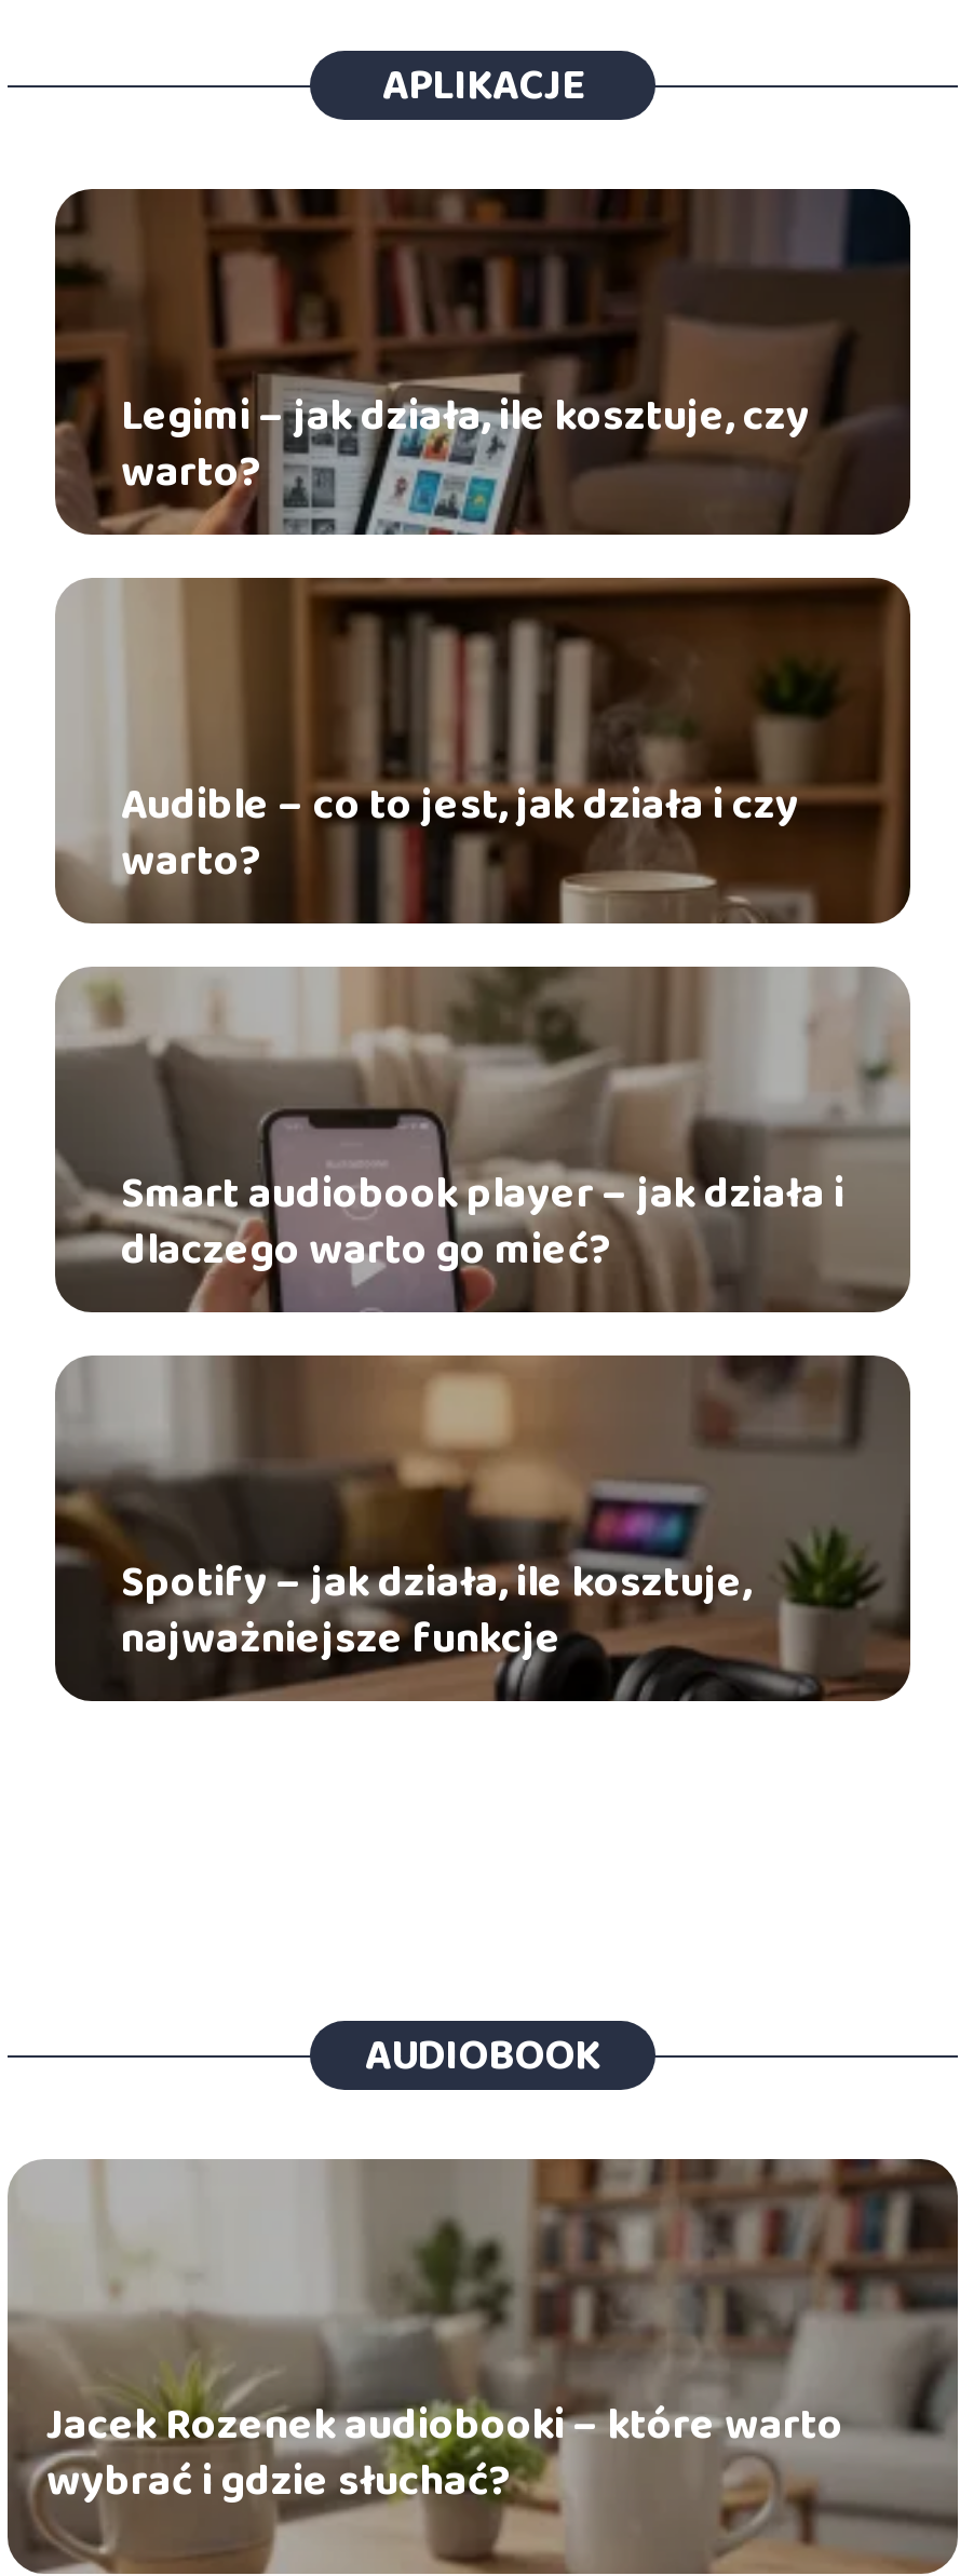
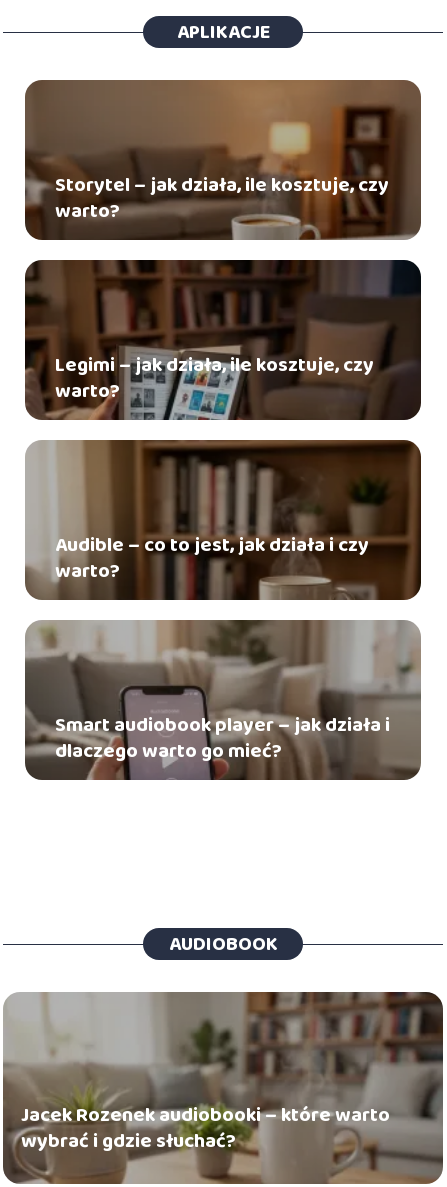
none -> [25,79,422,241] [image] | Storytel – jak działa, ile kosztuje, czy | warto?
moved [53,185,908,1284] -> [24,258,420,767]: [image] | Legimi – jak działa, ile kosztuje, czy | warto? | Audible – co to jest, jak działa i czy | warto? | Smart audiobook player – jak działa i | dlaczego warto go mieć?
[55,1353,908,1701] [image] | Spotify – jak działa, ile kosztuje, | najważniejsze funkcje -> none

